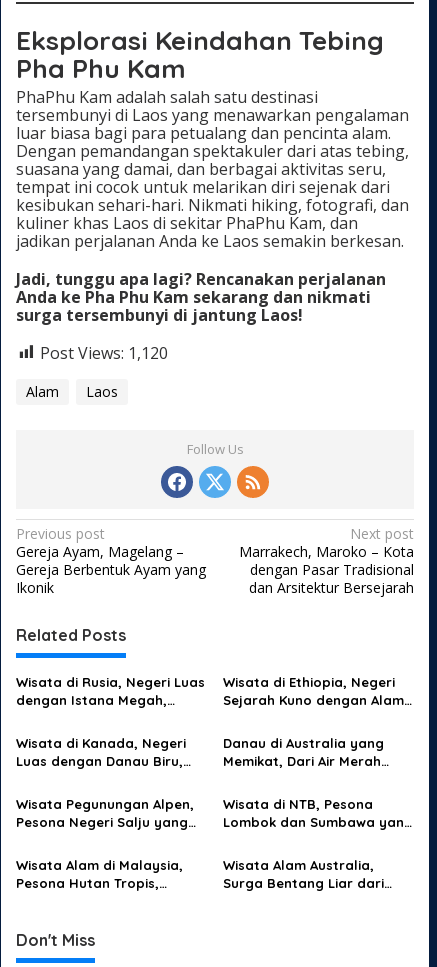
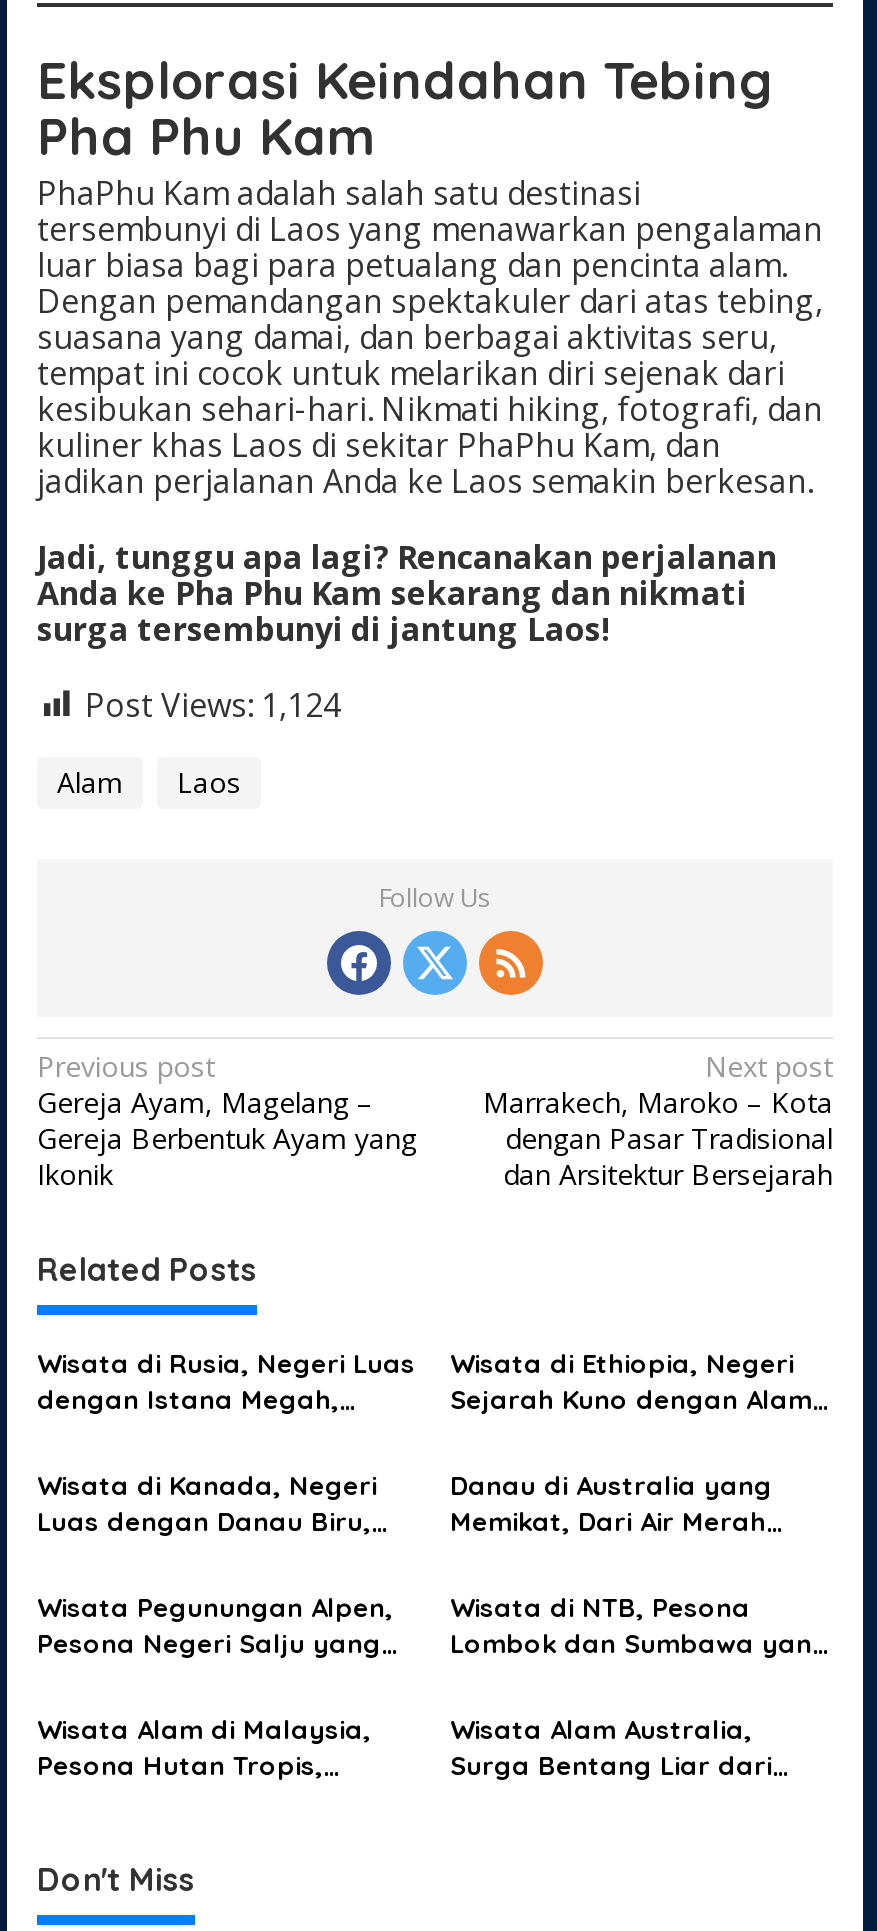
[40,342,168,364] Post Views: 1,120 -> [85,682,341,726] Post Views: 1,124

